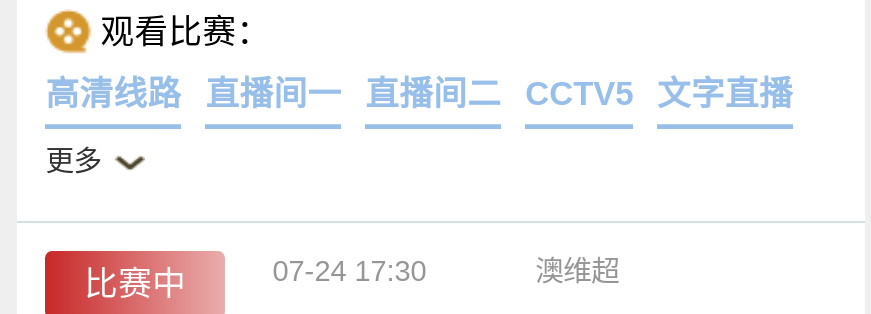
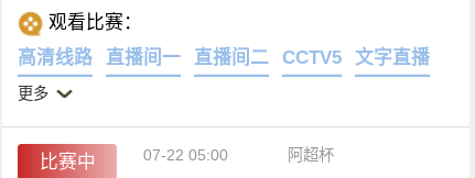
[272,256,619,288] 07-24 17:30 | 澳维超 -> [143,146,334,163] 07-22 05:00 | 阿超杯

